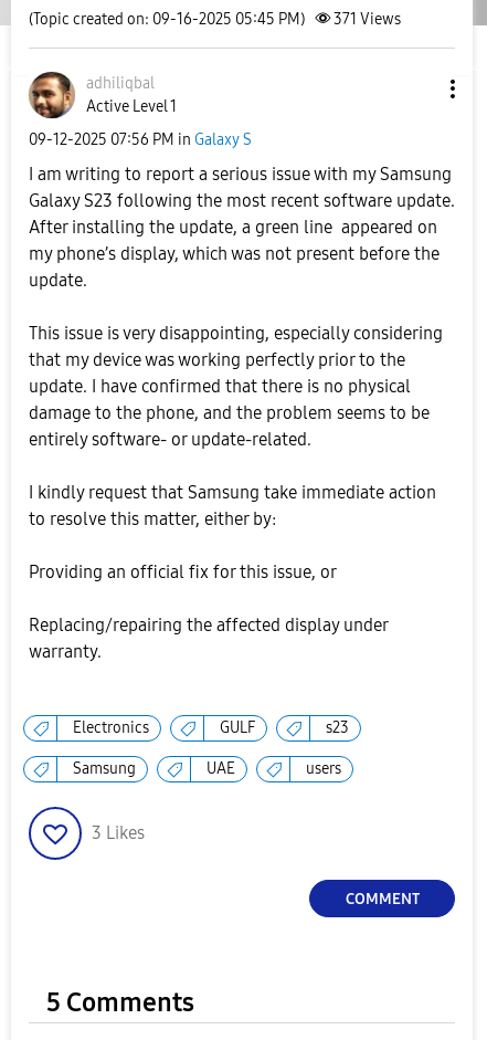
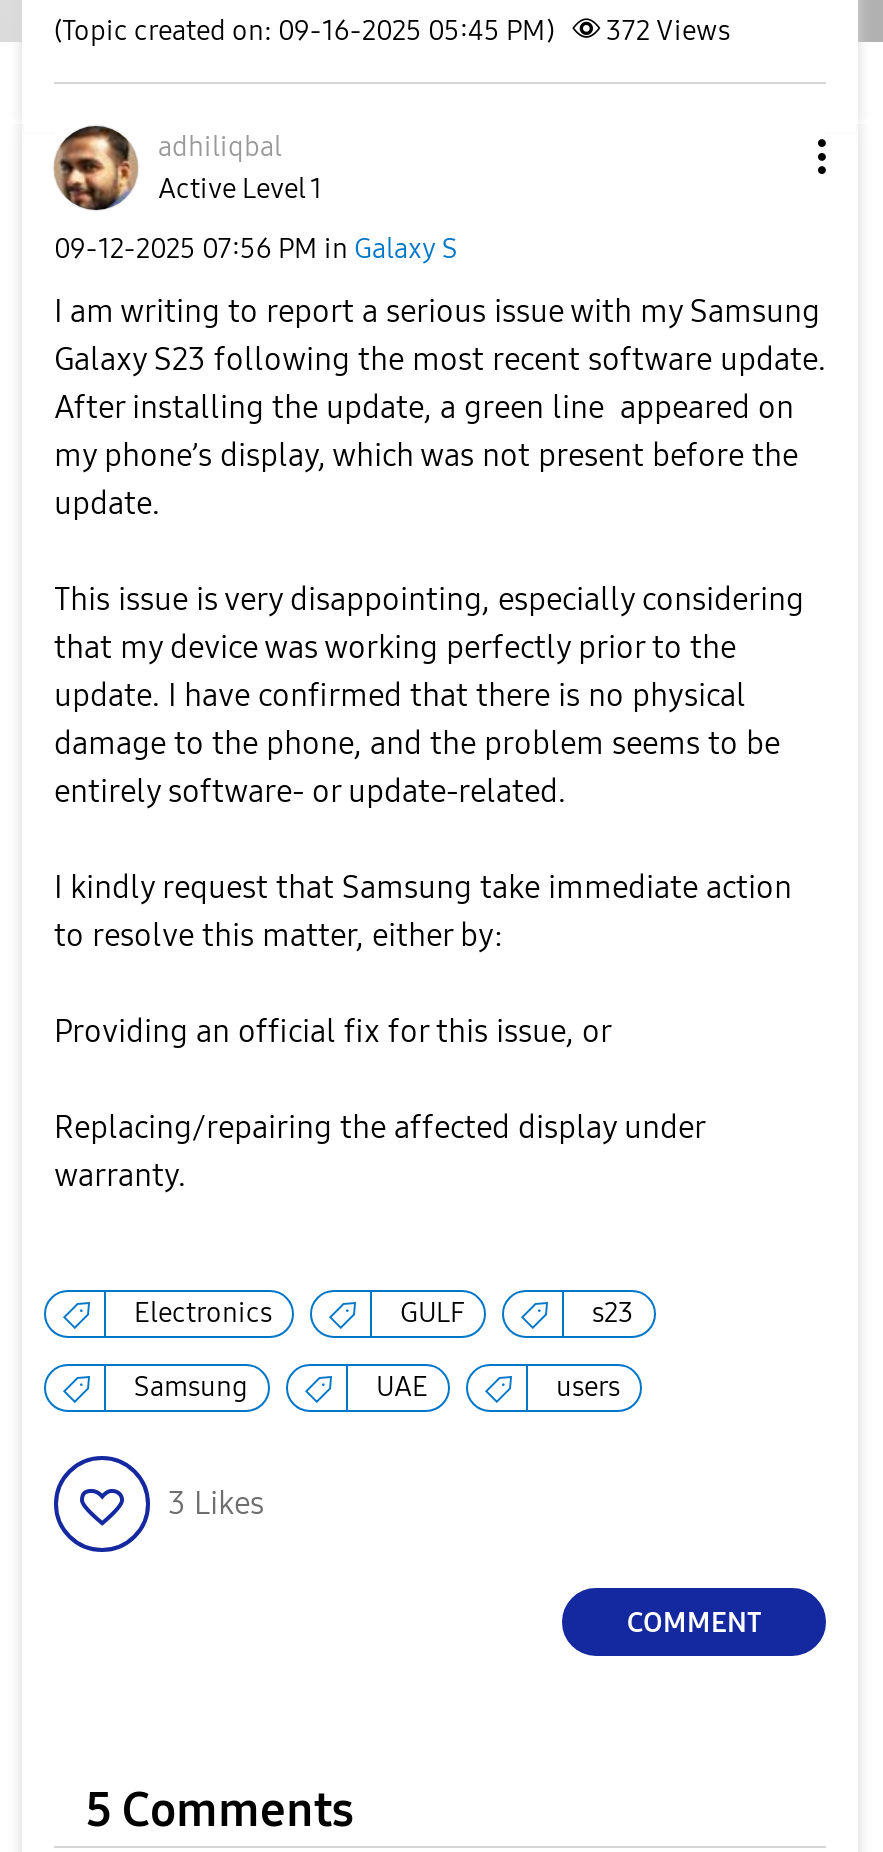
[29,10,401,29] (Topic created on: 09-16-2025 05:45 PM) 371 Views -> [54,14,730,48] (Topic created on: 09-16-2025 05:45 PM) 372 Views

